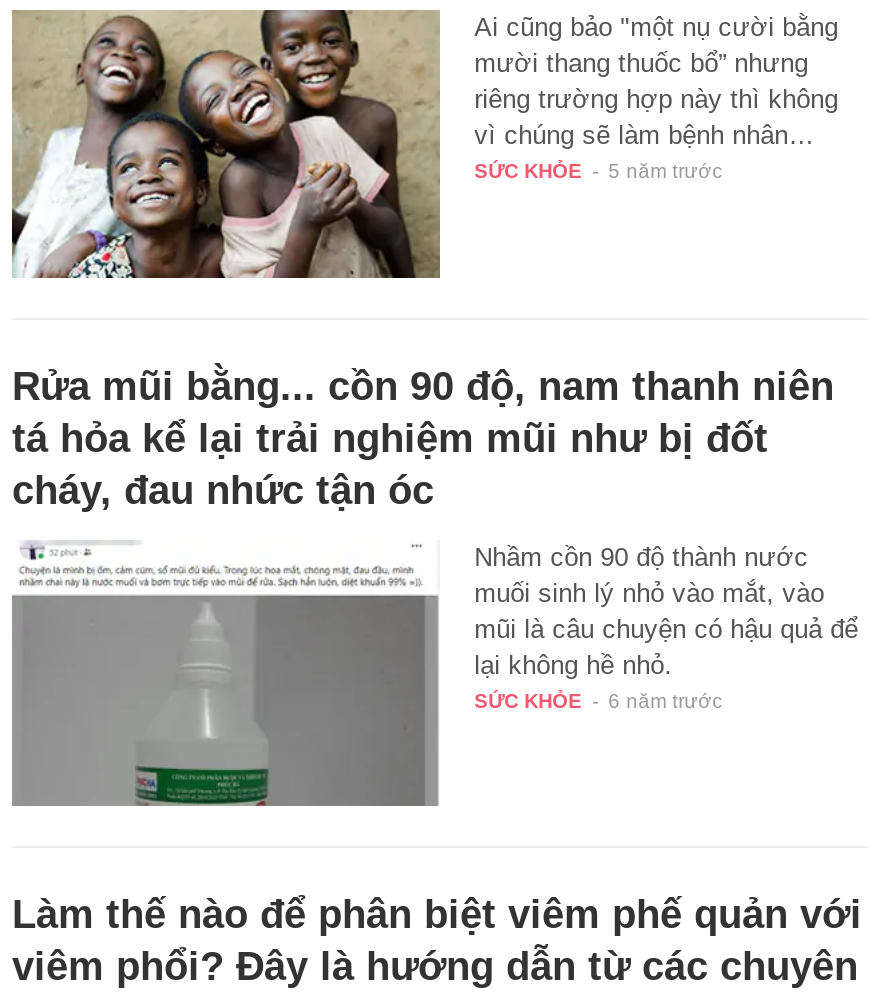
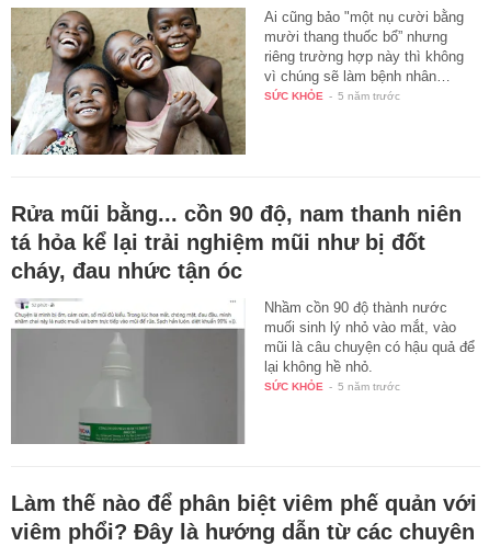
[474,689,722,711] SỨC KHỎE - 6 năm trước -> [264,380,400,392] SỨC KHỎE - 5 năm trước

